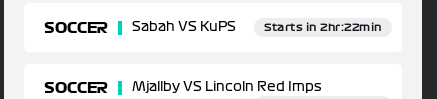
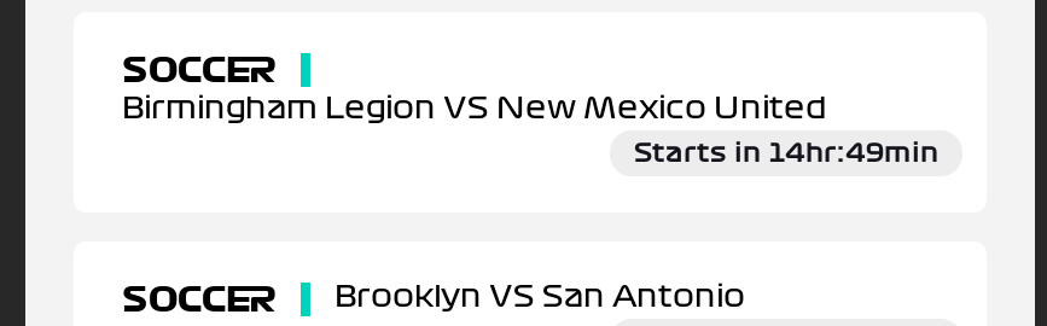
[132,21,382,33] Sabah VS KuPS | Starts in 2hr:22min -> [122,94,938,167] Birmingham Legion VS New Mexico United | Starts in 14hr:49min
[132,81,322,93] Mjallby VS Lincoln Red Imps -> [335,283,745,312] Brooklyn VS San Antonio

